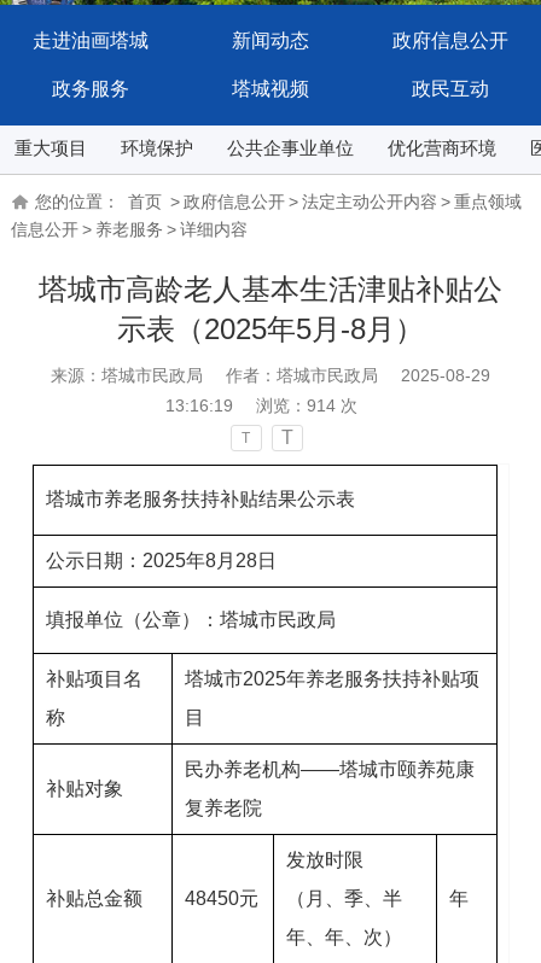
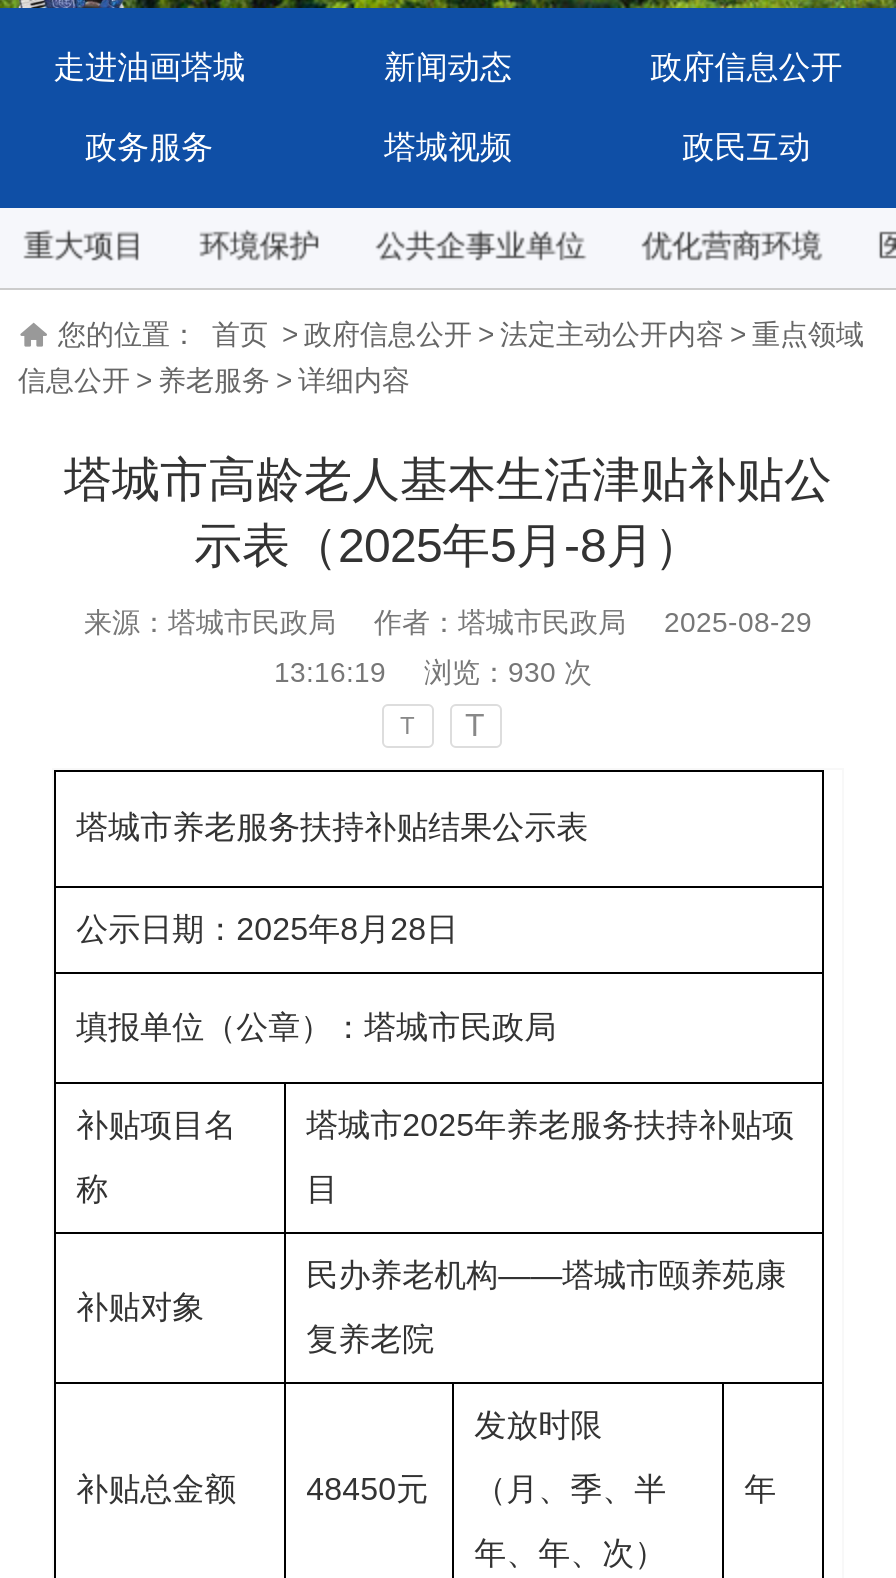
[165,395,357,415] 13:16:19 浏览：914次 -> [274,655,592,687] 13:16:19 浏览：930次

